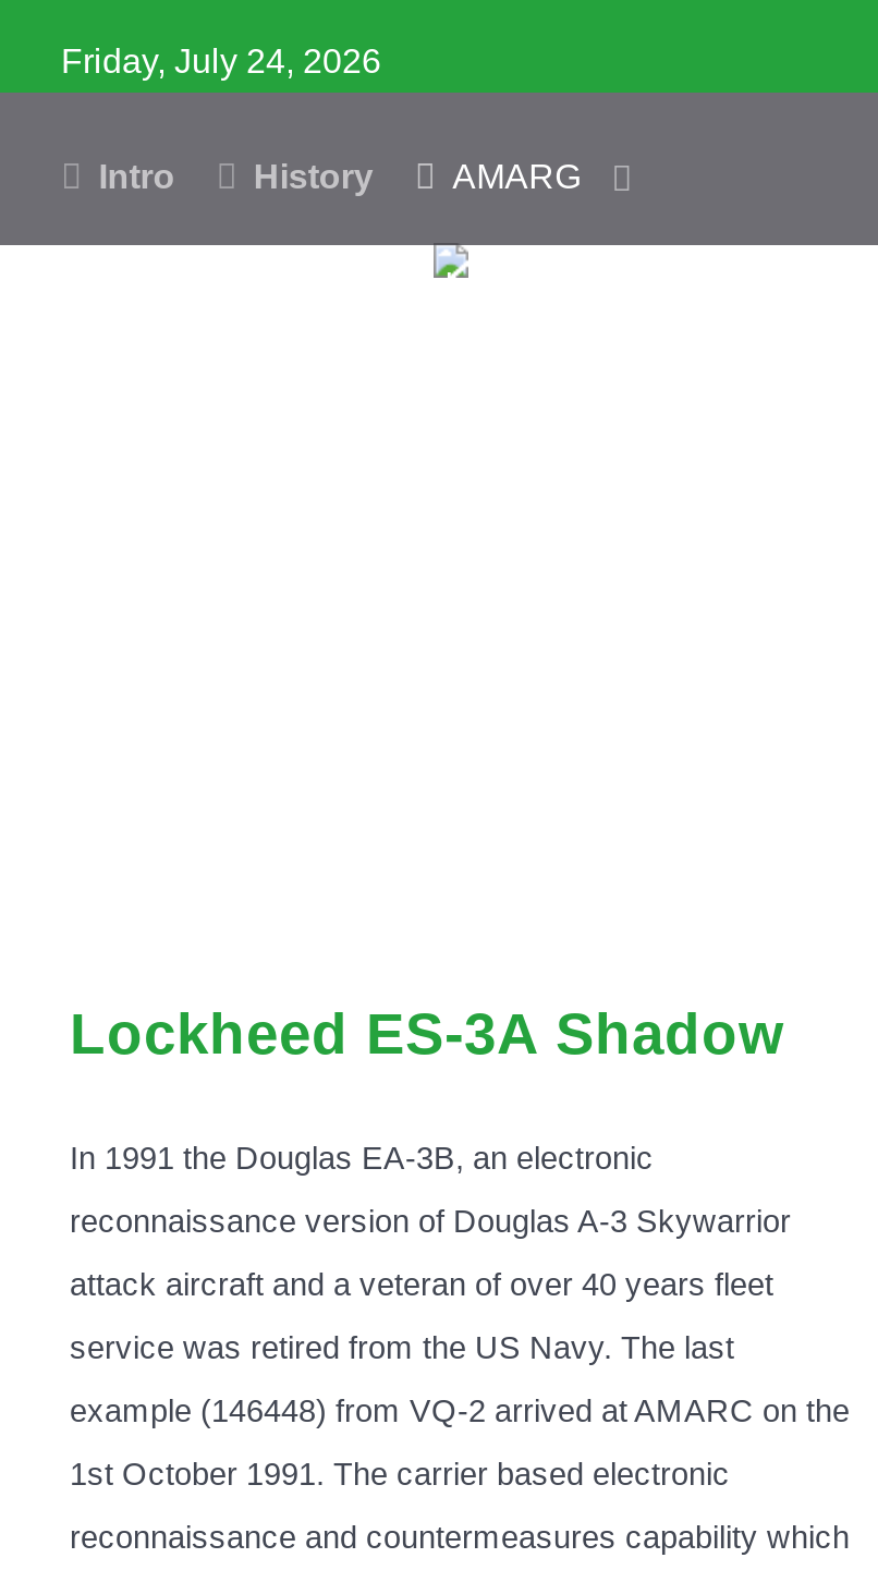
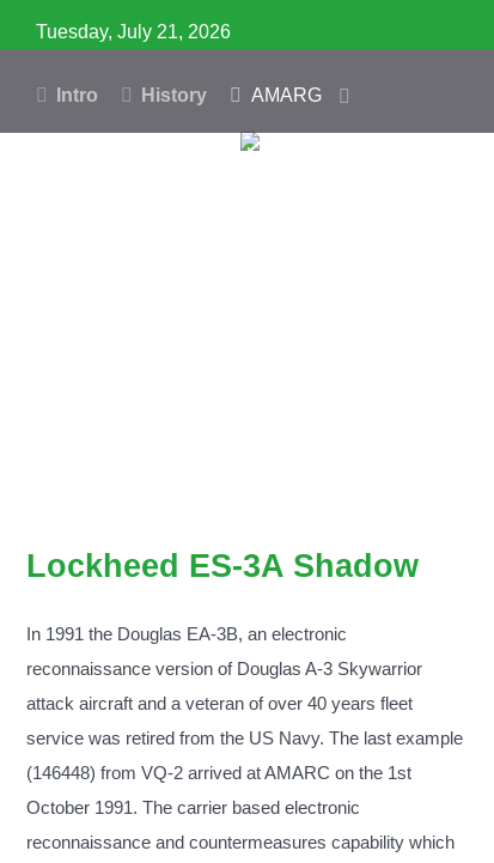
[61,42,381,80] Friday, July 24, 2026 -> [36,22,231,42] Tuesday, July 21, 2026

